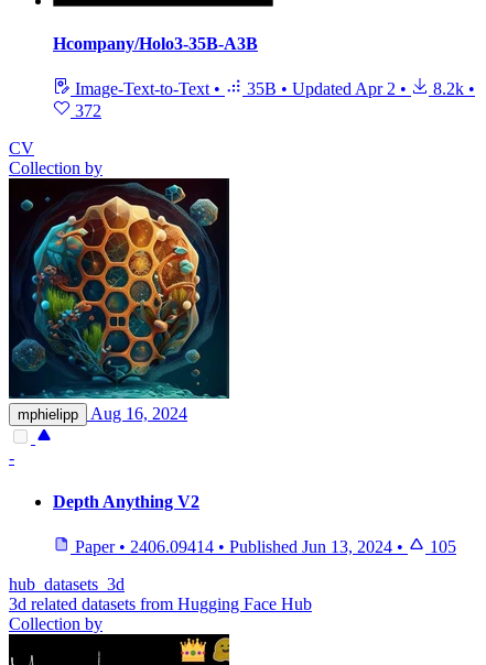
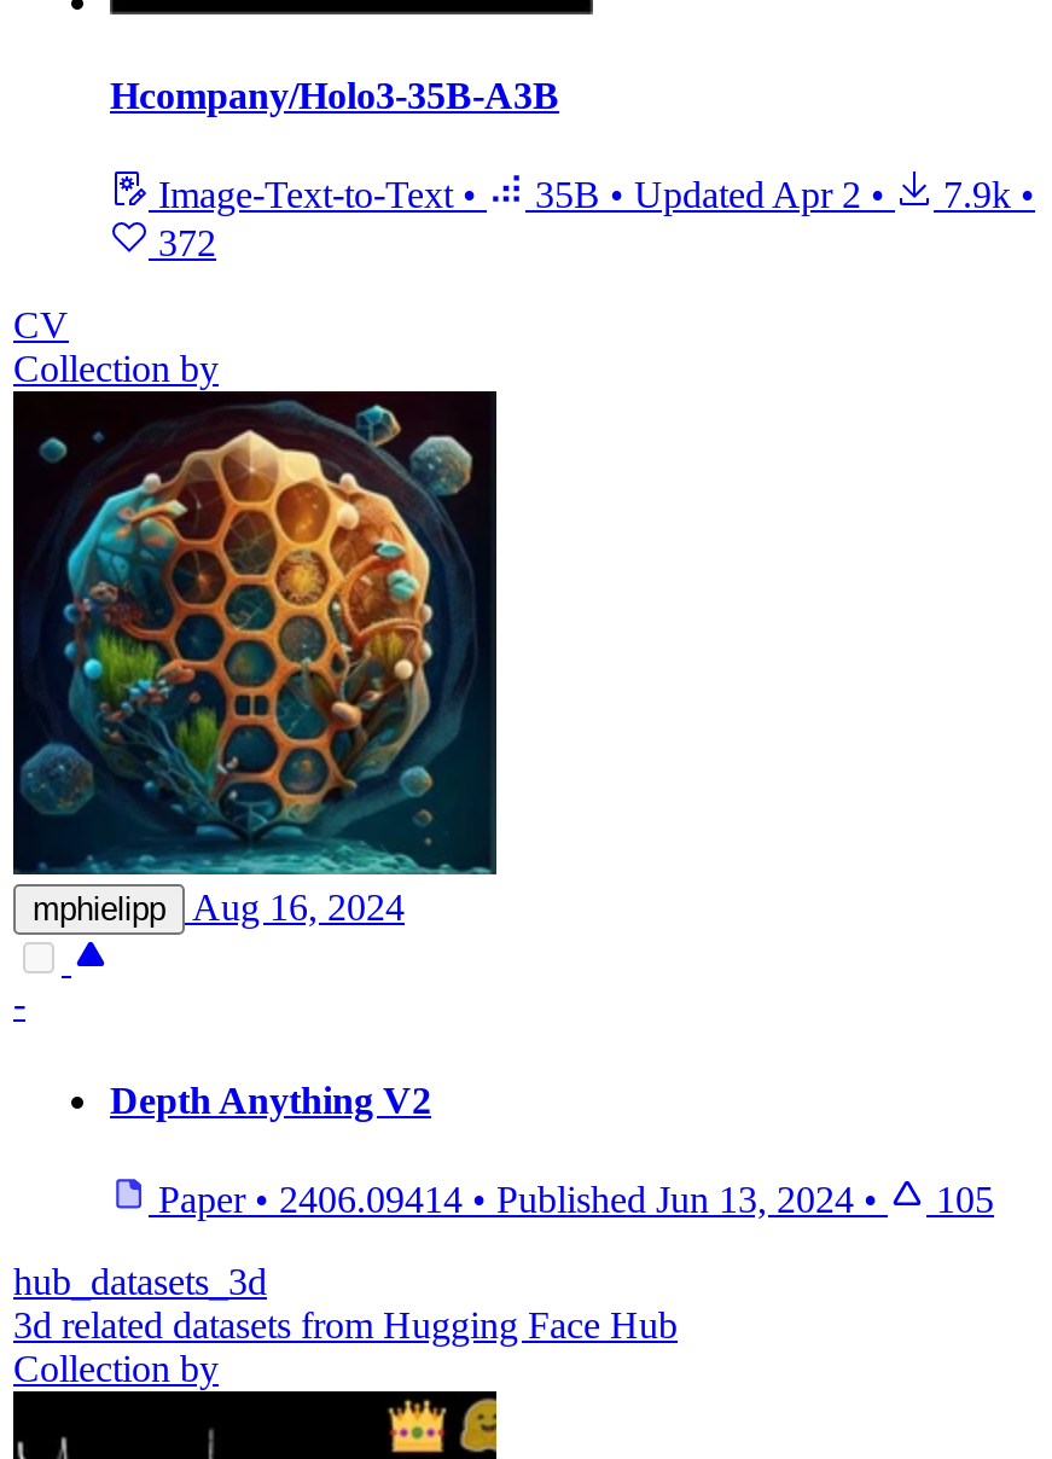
[71,79,475,98] Image-Text-to-Text • 35B • Updated Apr 2 • 8.2k • -> [149,174,1035,215] Image-Text-to-Text • 35B • Updated Apr 2 • 7.9k •

